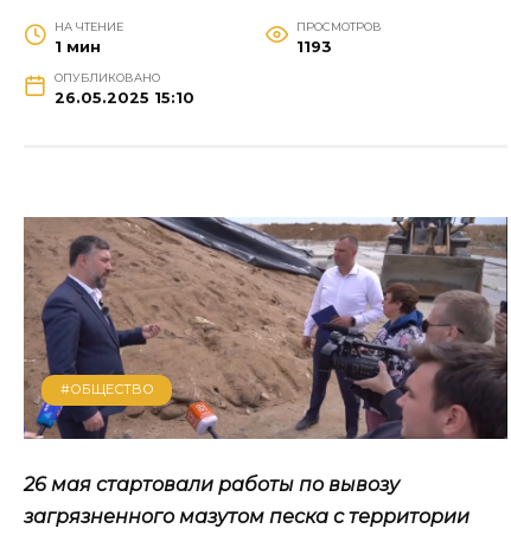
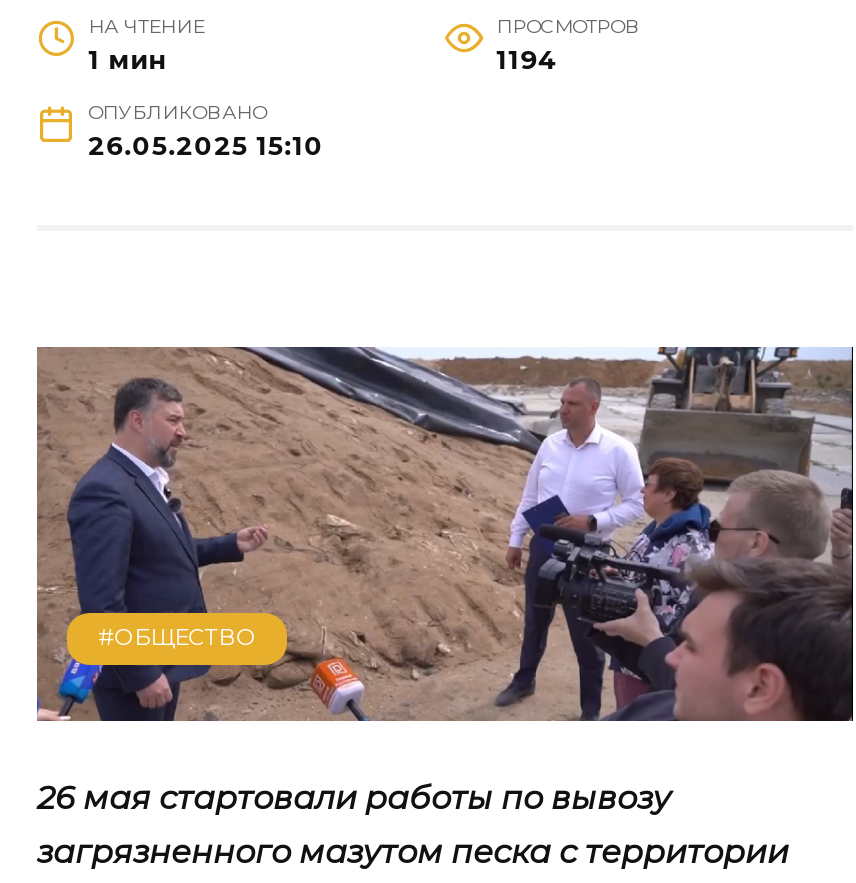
[296,38,331,56] 1193 -> [496,46,558,76] 1194

